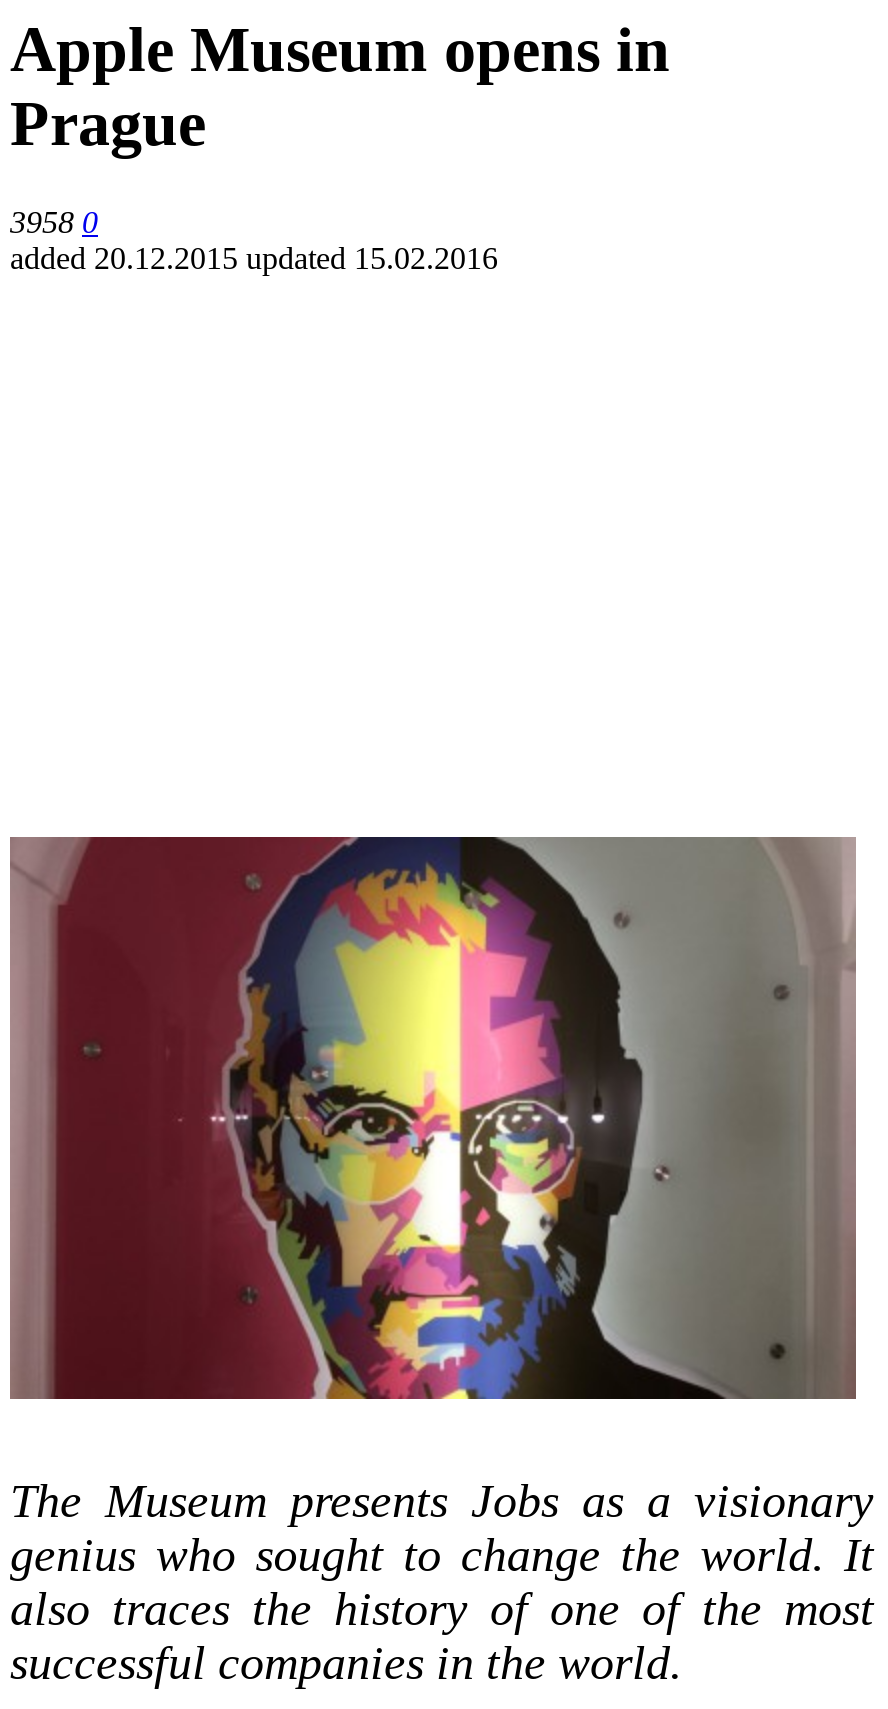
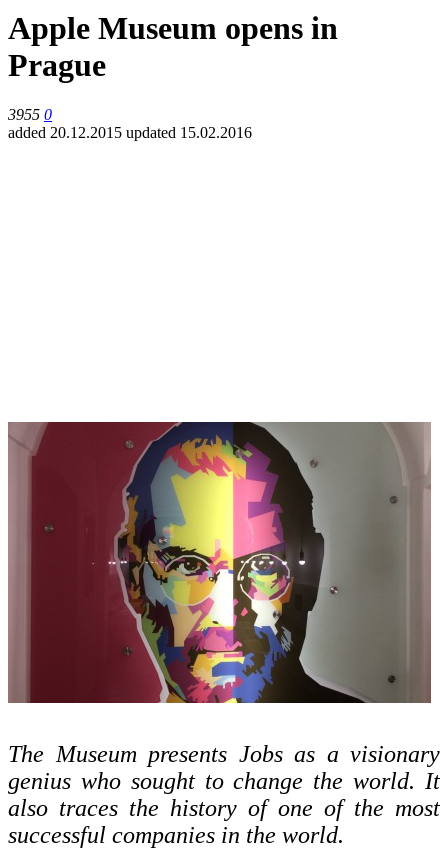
[10,204,98,238] 3958 0 -> [8,106,52,123] 3955 0

